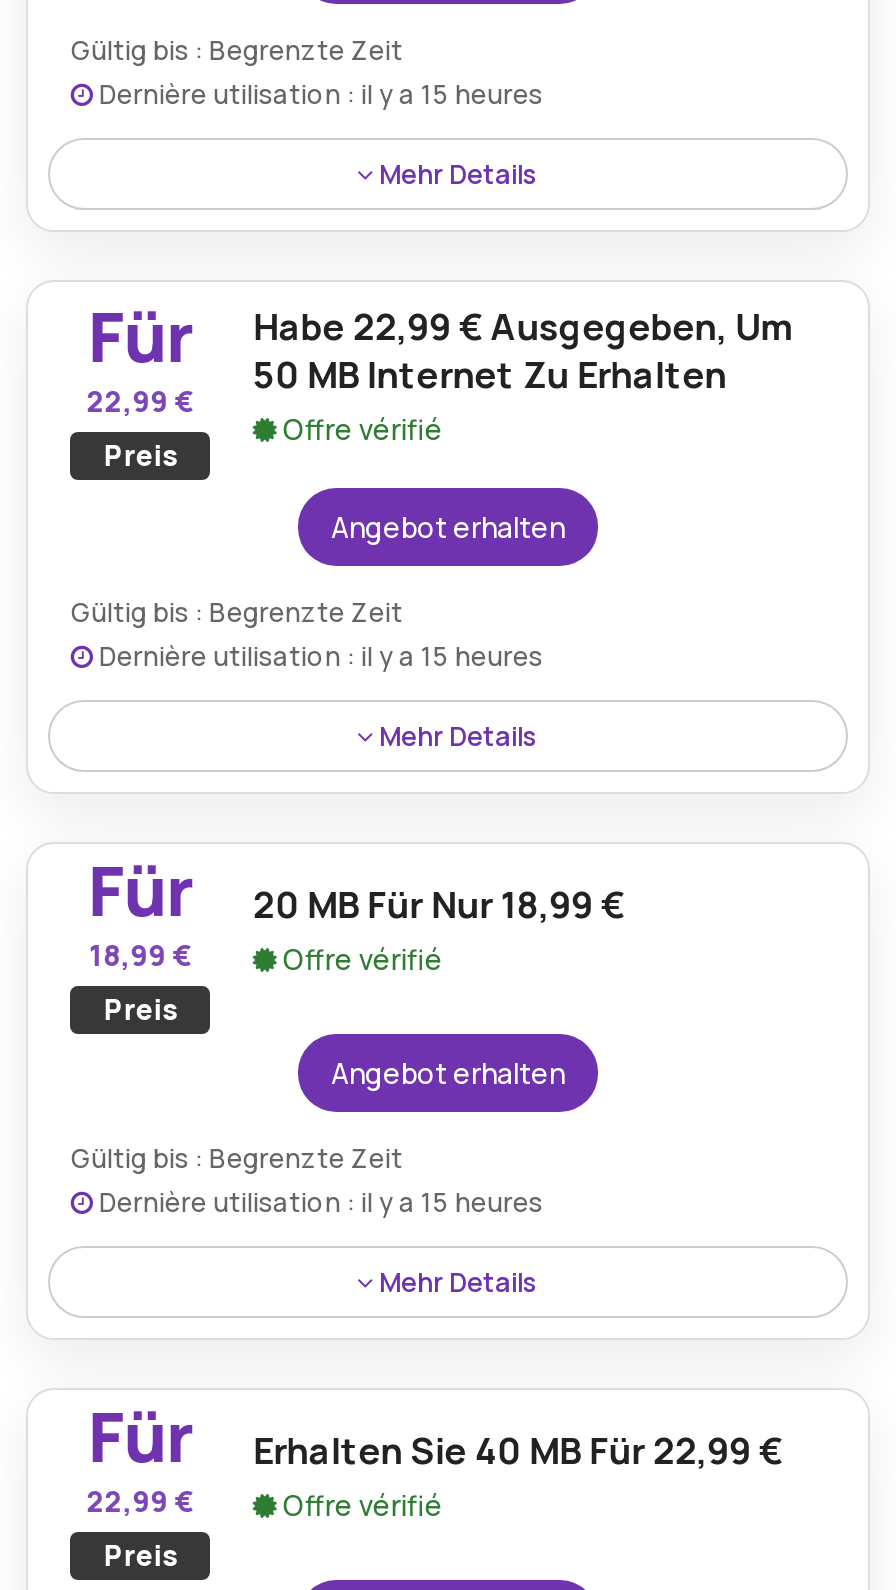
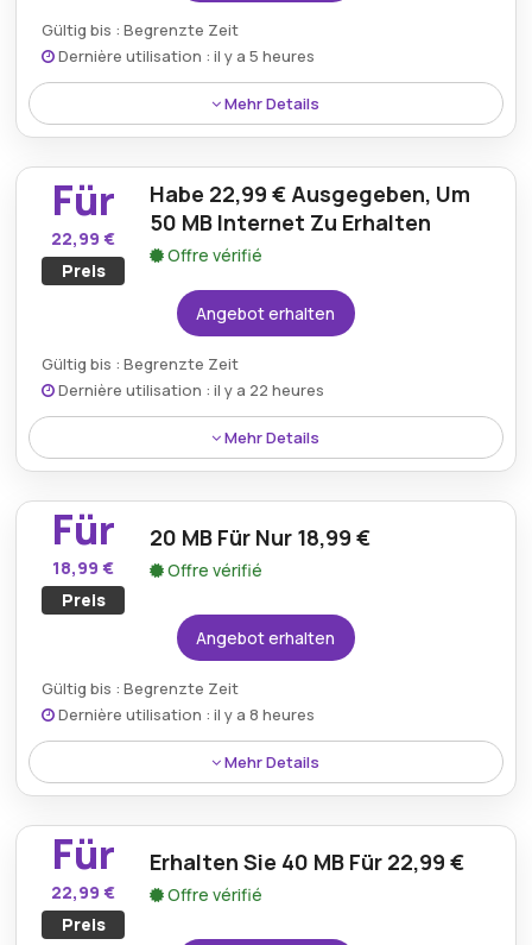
[99,76,543,112] Dernière utilisation : il y a 15 heures -> [59,45,315,67] Dernière utilisation : il y a 5 heures
[99,638,543,674] Dernière utilisation : il y a 15 heures -> [59,379,325,401] Dernière utilisation : il y a 22 heures
[99,1184,543,1220] Dernière utilisation : il y a 15 heures -> [59,704,315,725] Dernière utilisation : il y a 8 heures

